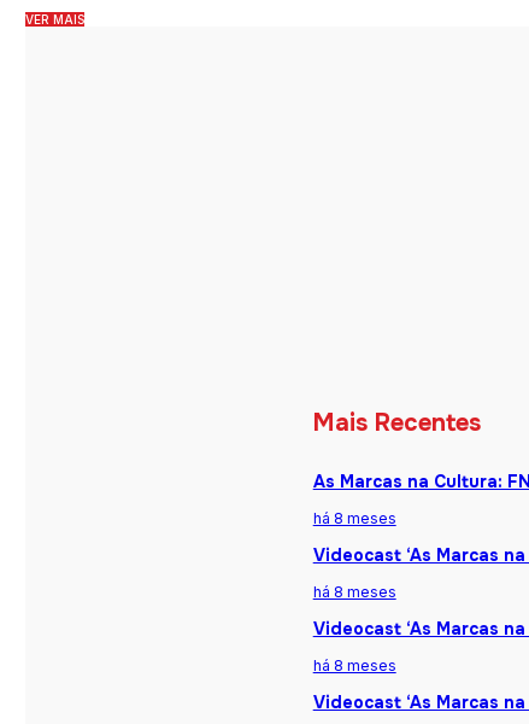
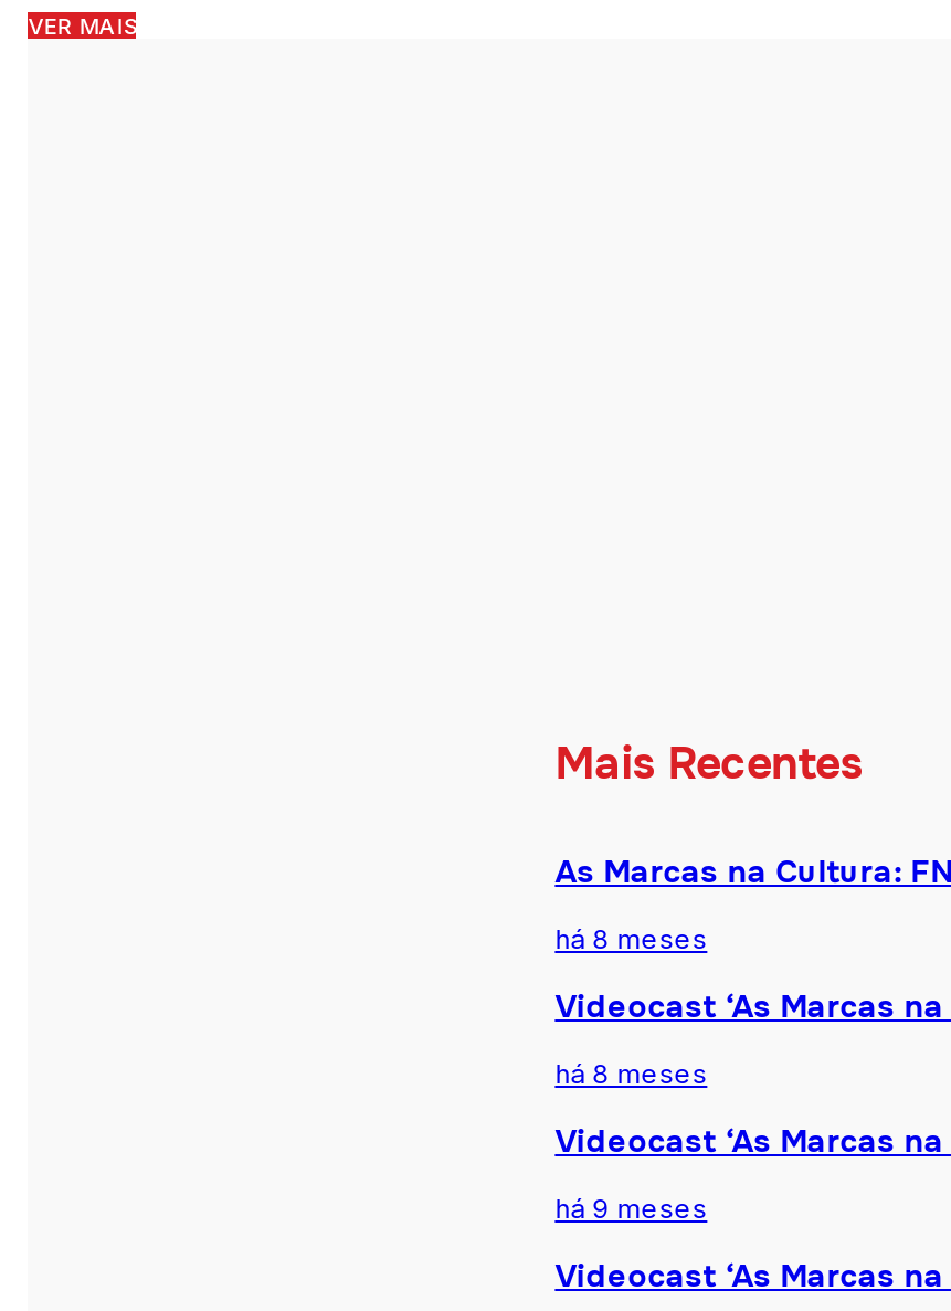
[313,656,396,675] há 8 meses -> [555,1192,707,1225] há 9 meses

